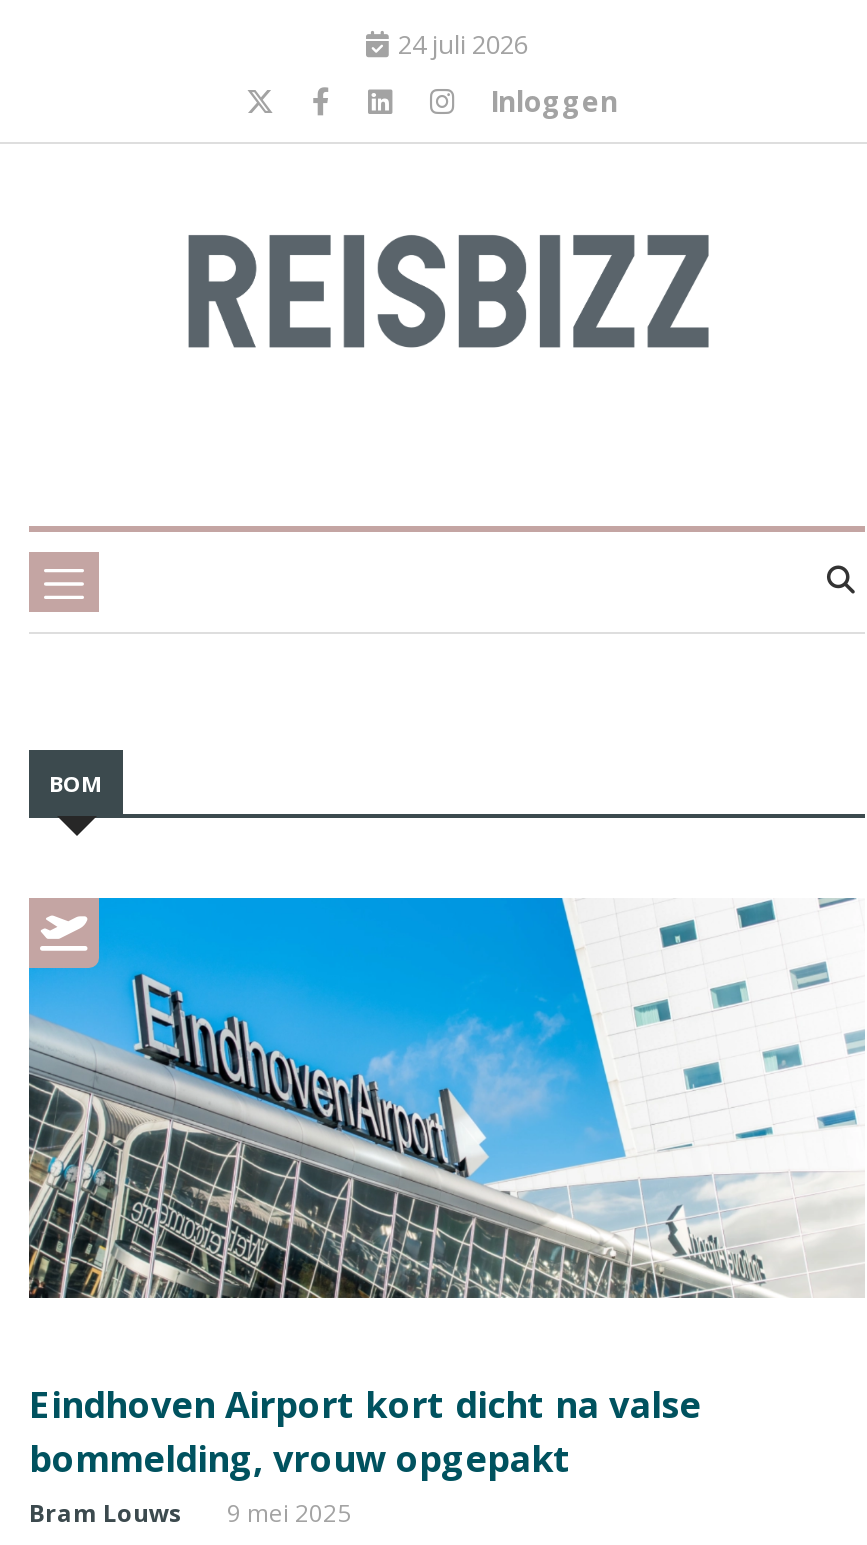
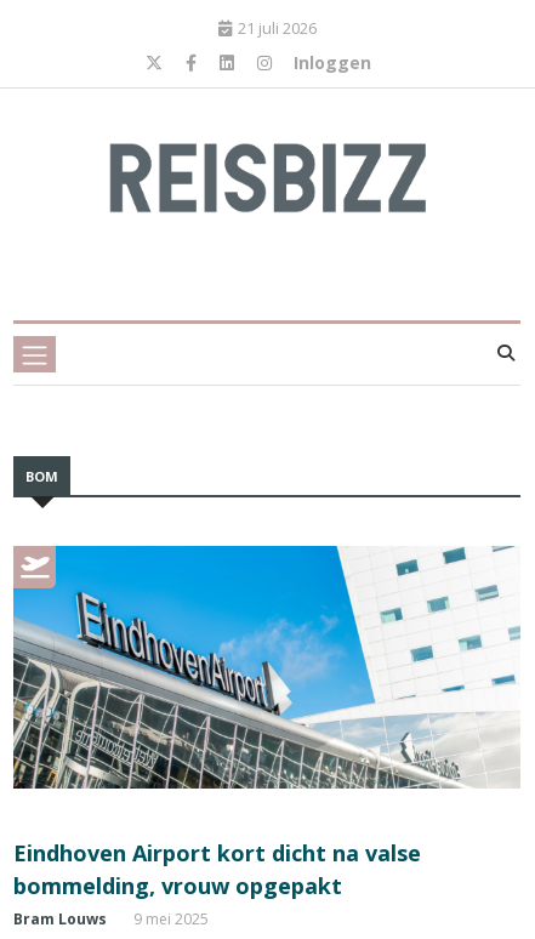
[398,26,528,62] 24 juli 2026 -> [237,17,316,39] 21 juli 2026

